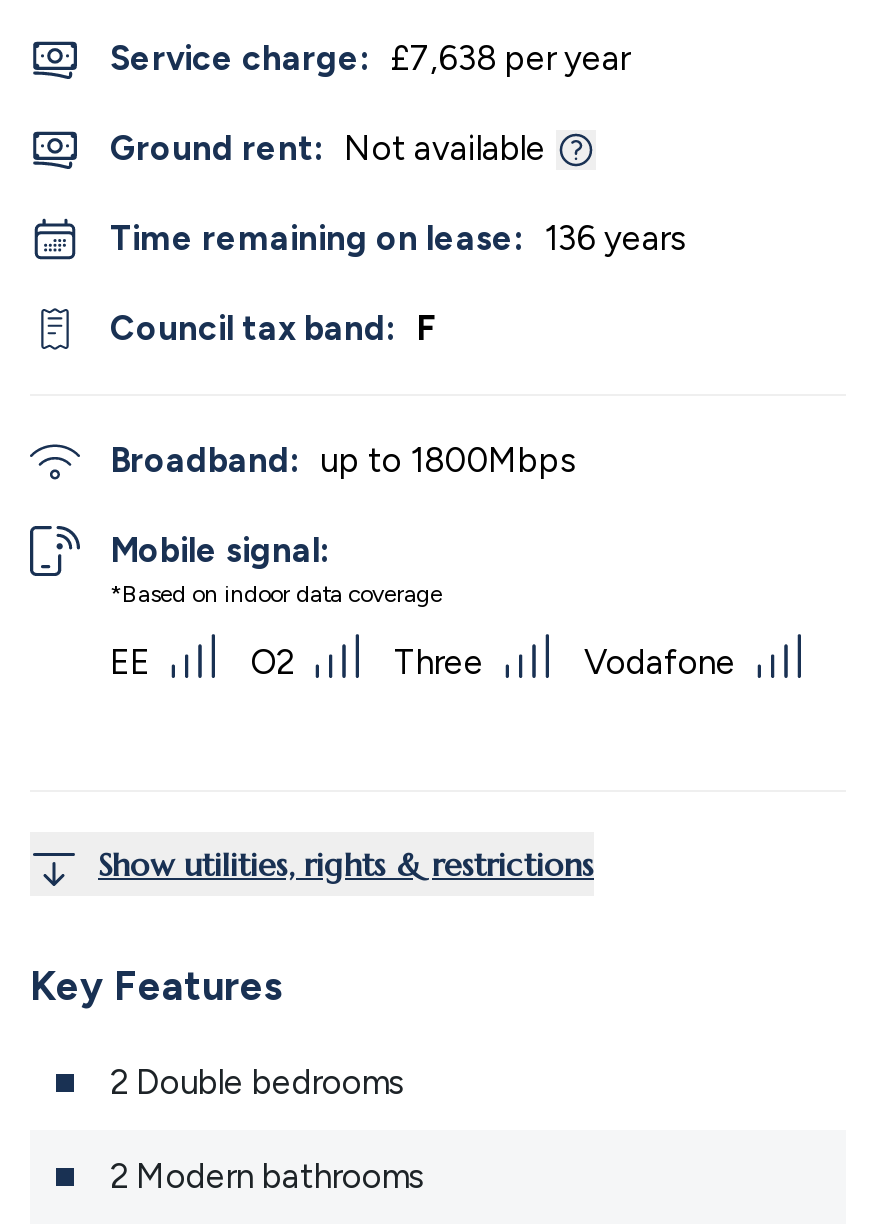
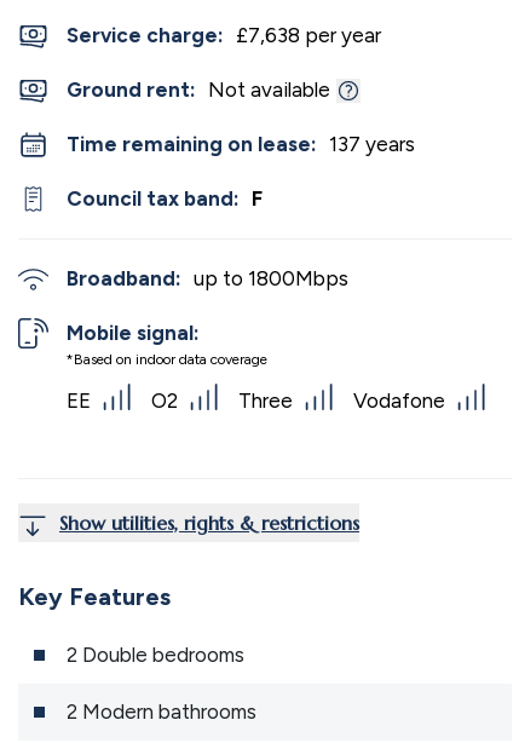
[110,218,686,258] Time remaining on lease: 136 years -> [67,132,415,156] Time remaining on lease: 137 years

